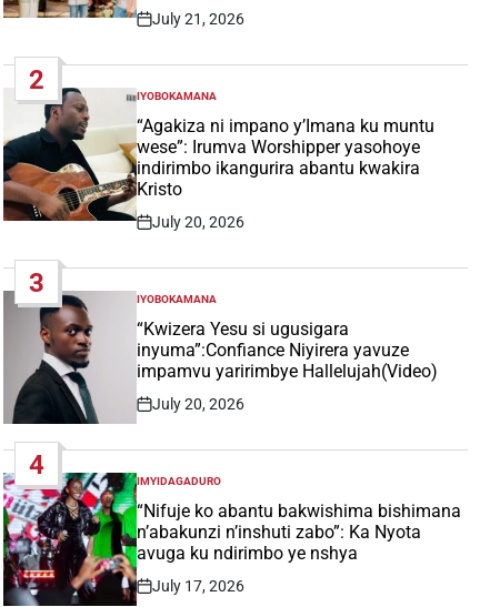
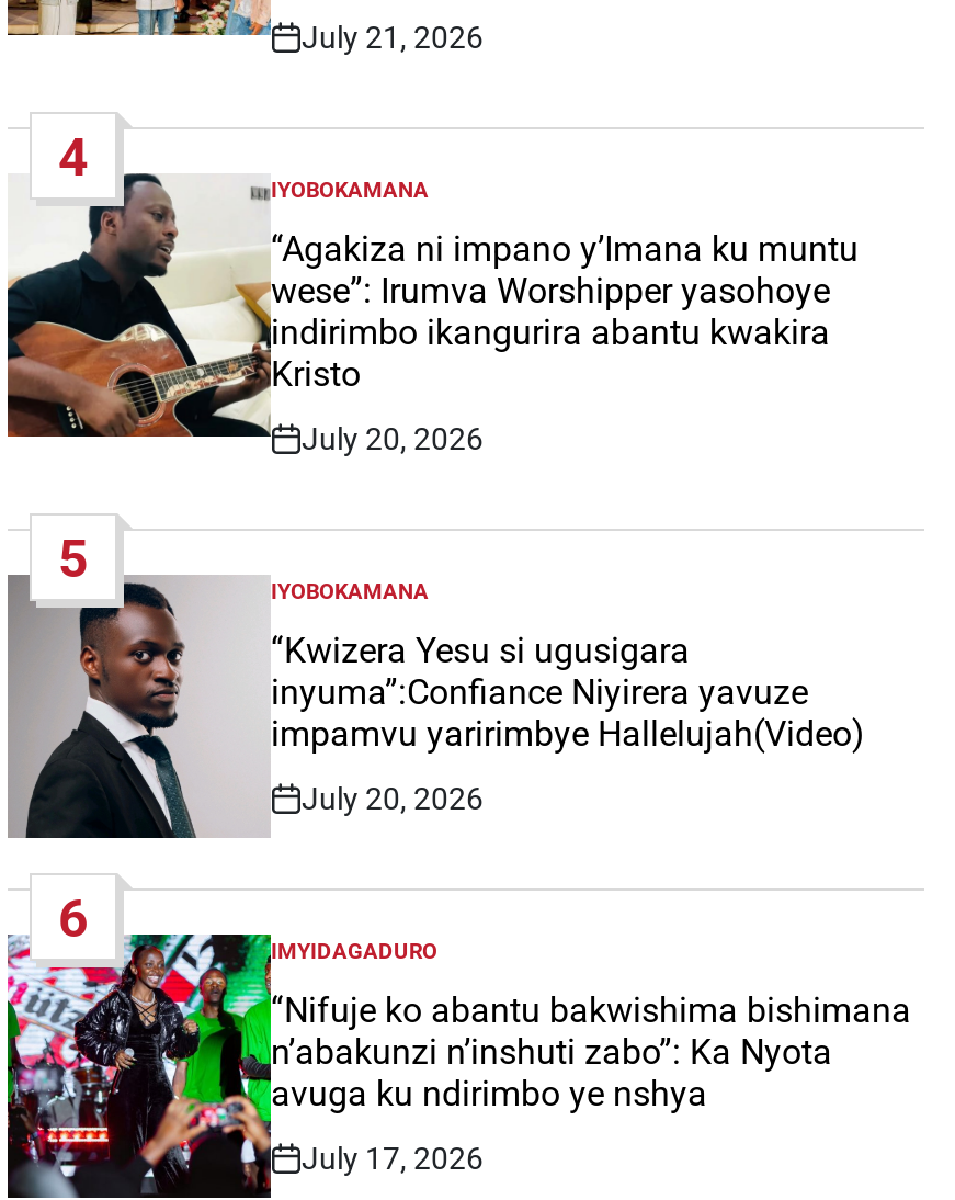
[29,64,44,95] 2 -> [58,127,89,188] 4
[29,267,44,298] 3 -> [58,528,89,590] 5
[29,449,44,480] 4 -> [58,888,89,950] 6

